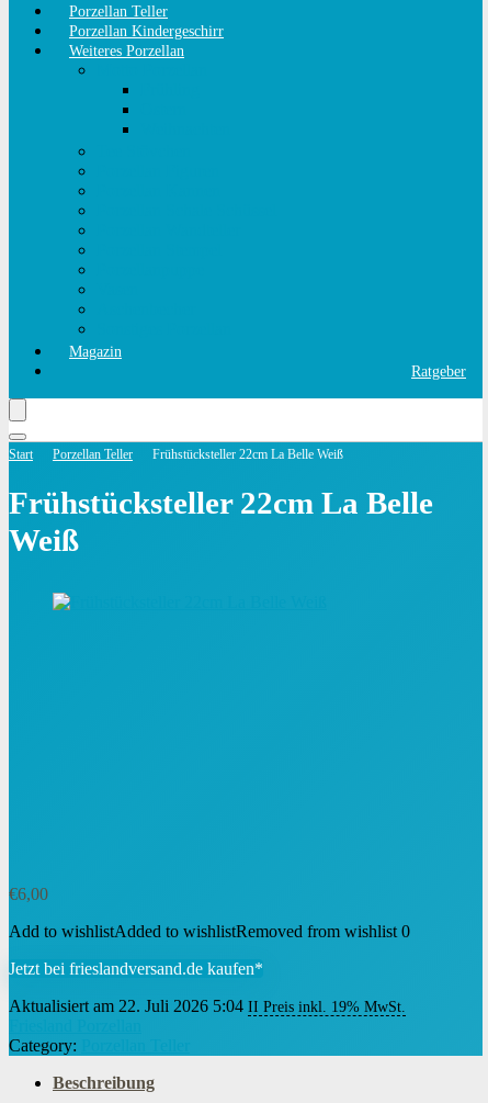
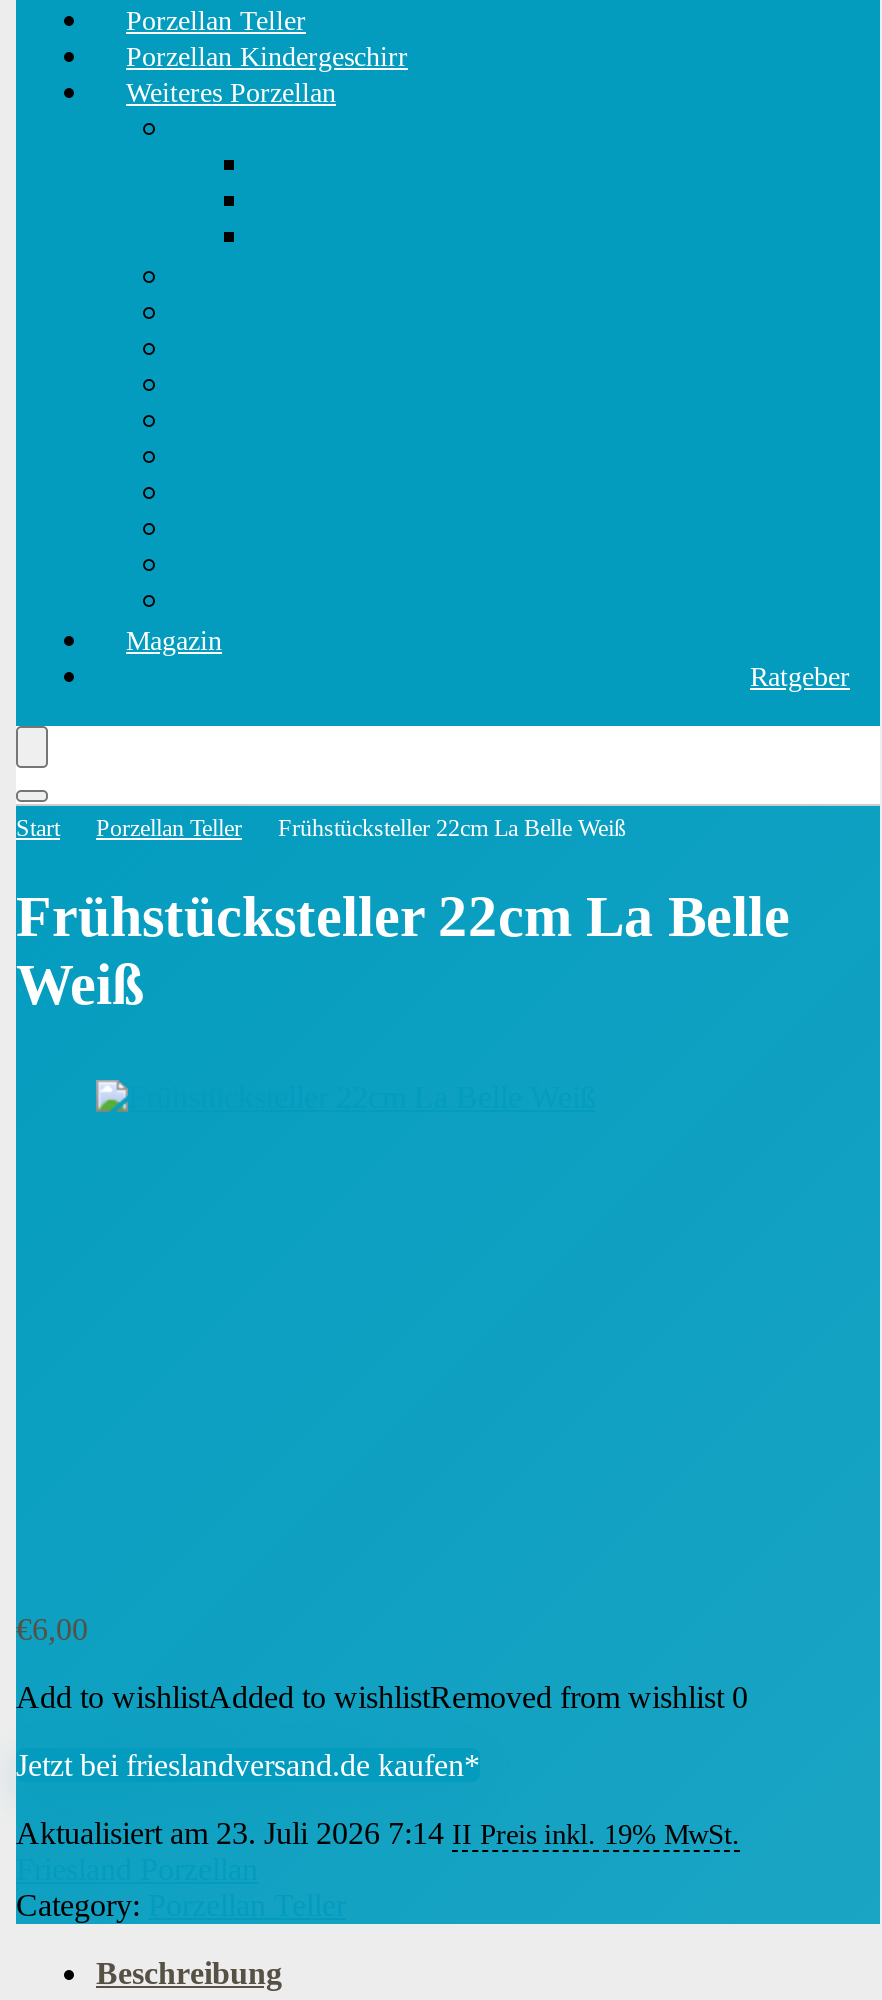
[9,997,406,1015] Aktualisiert am 22. Juli 2026 5:04 II Preis inkl. 19% MwSt. -> [16,1816,740,1850] Aktualisiert am 23. Juli 2026 7:14 II Preis inkl. 19% MwSt.

